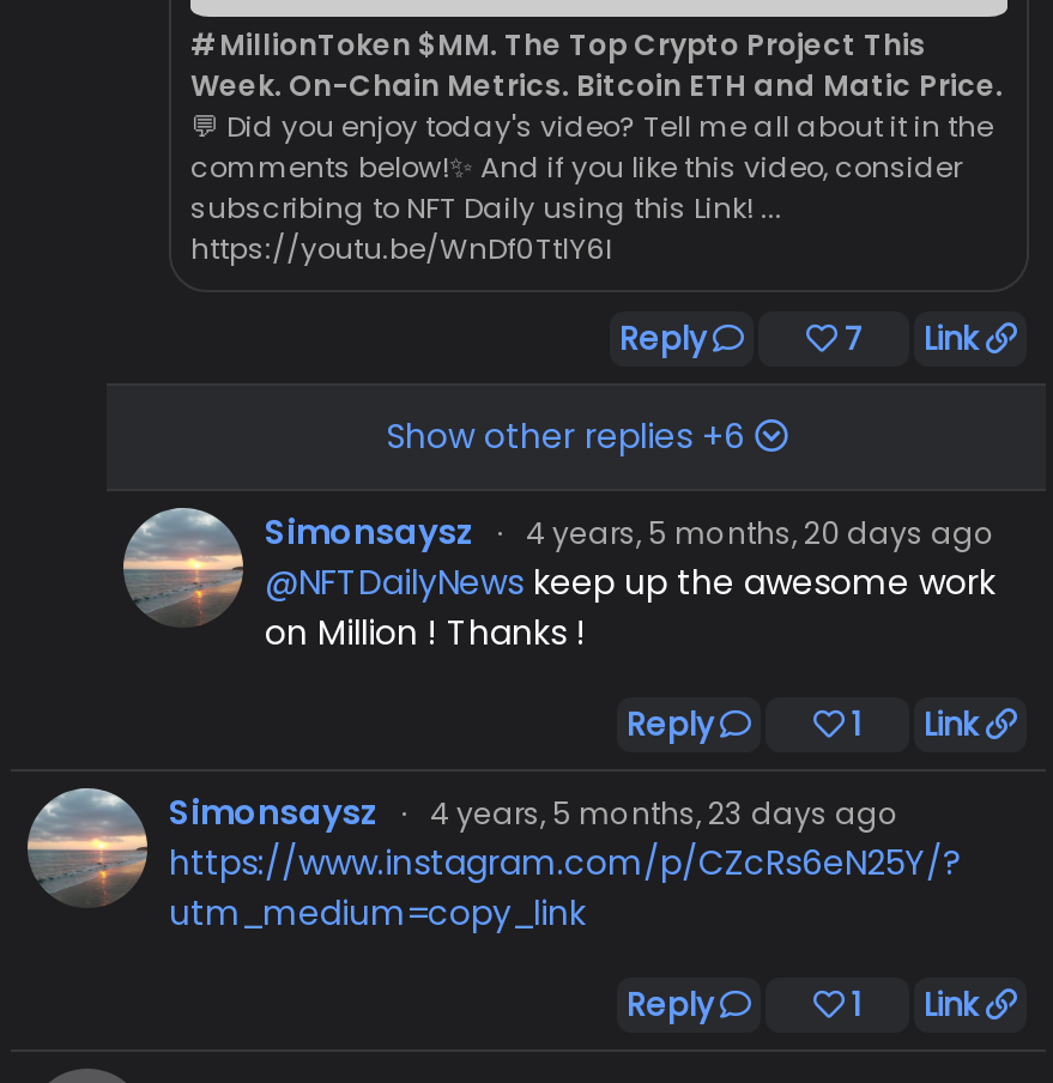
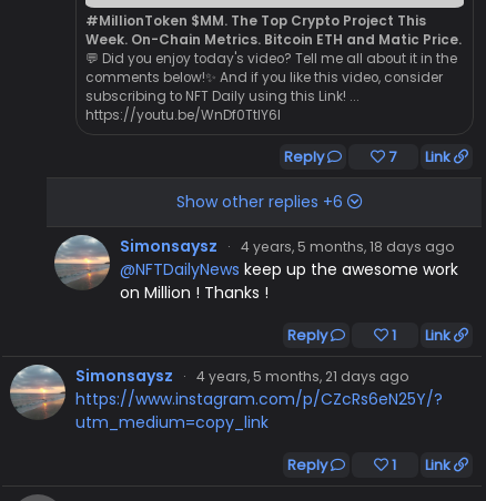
[265,507,995,555] Simonsaysz · 4 years, 5 months, 20 days ago -> [120,235,455,257] Simonsaysz · 4 years, 5 months, 18 days ago
[169,788,900,836] Simonsaysz · 4 years, 5 months, 23 days ago -> [75,364,409,387] Simonsaysz · 4 years, 5 months, 21 days ago

